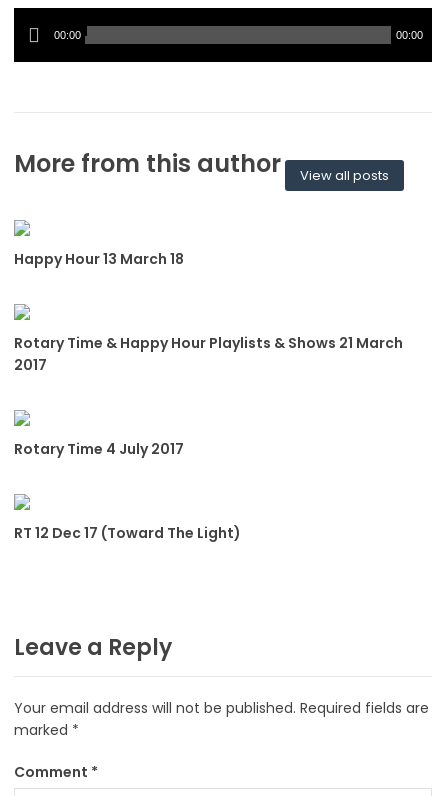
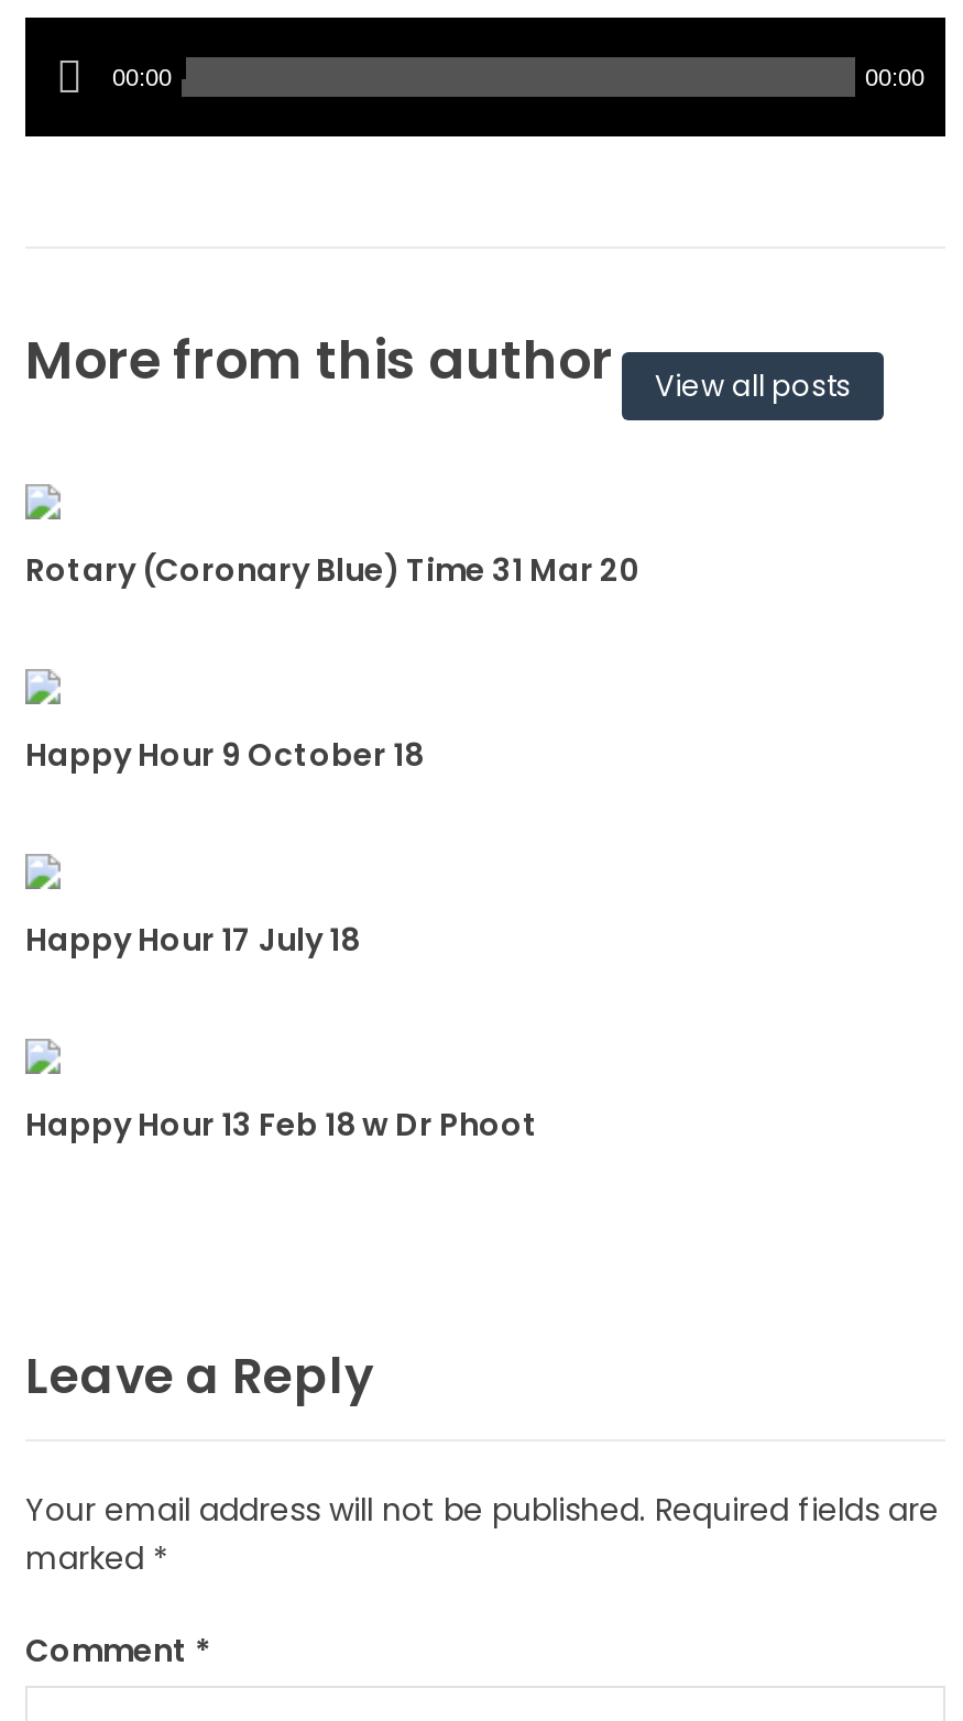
[14,249,184,269] Happy Hour 13 March 18 -> [25,549,642,593] Rotary (Coronary Blue) Time 31 Mar 20
[14,333,403,375] Rotary Time & Happy Hour Playlists & Shows 21 March | 2017 -> [25,734,424,778] Happy Hour 9 October 18
[14,439,184,459] Rotary Time 4 July 2017 -> [25,918,360,962] Happy Hour 17 July 18
[14,523,241,543] RT 12 Dec 17 (Toward The Light) -> [25,1103,538,1147] Happy Hour 13 Feb 18 w Dr Phoot

